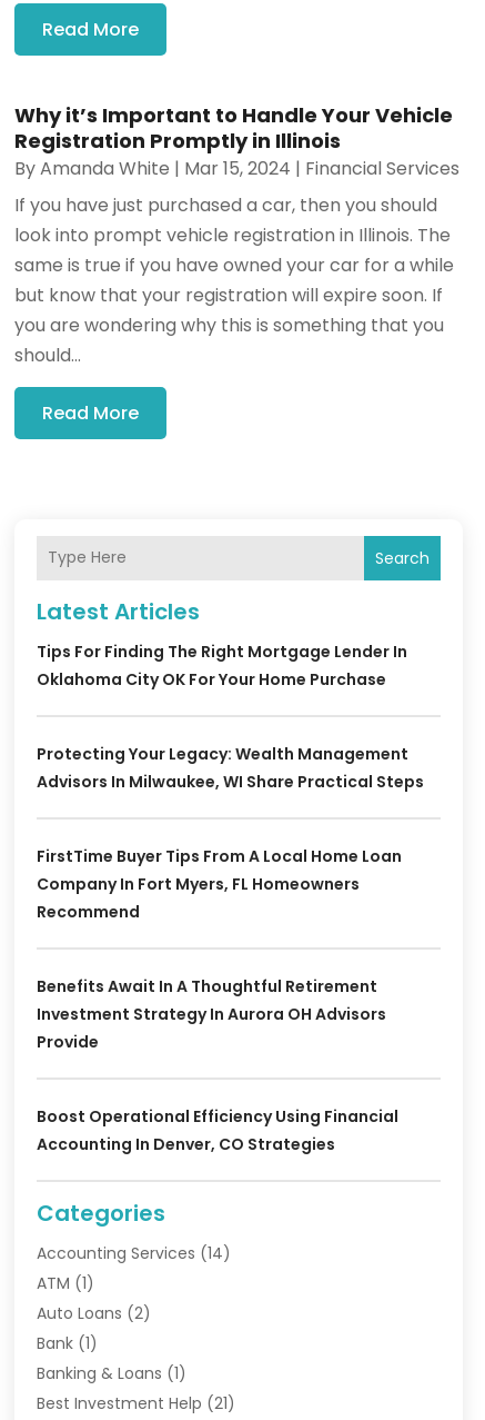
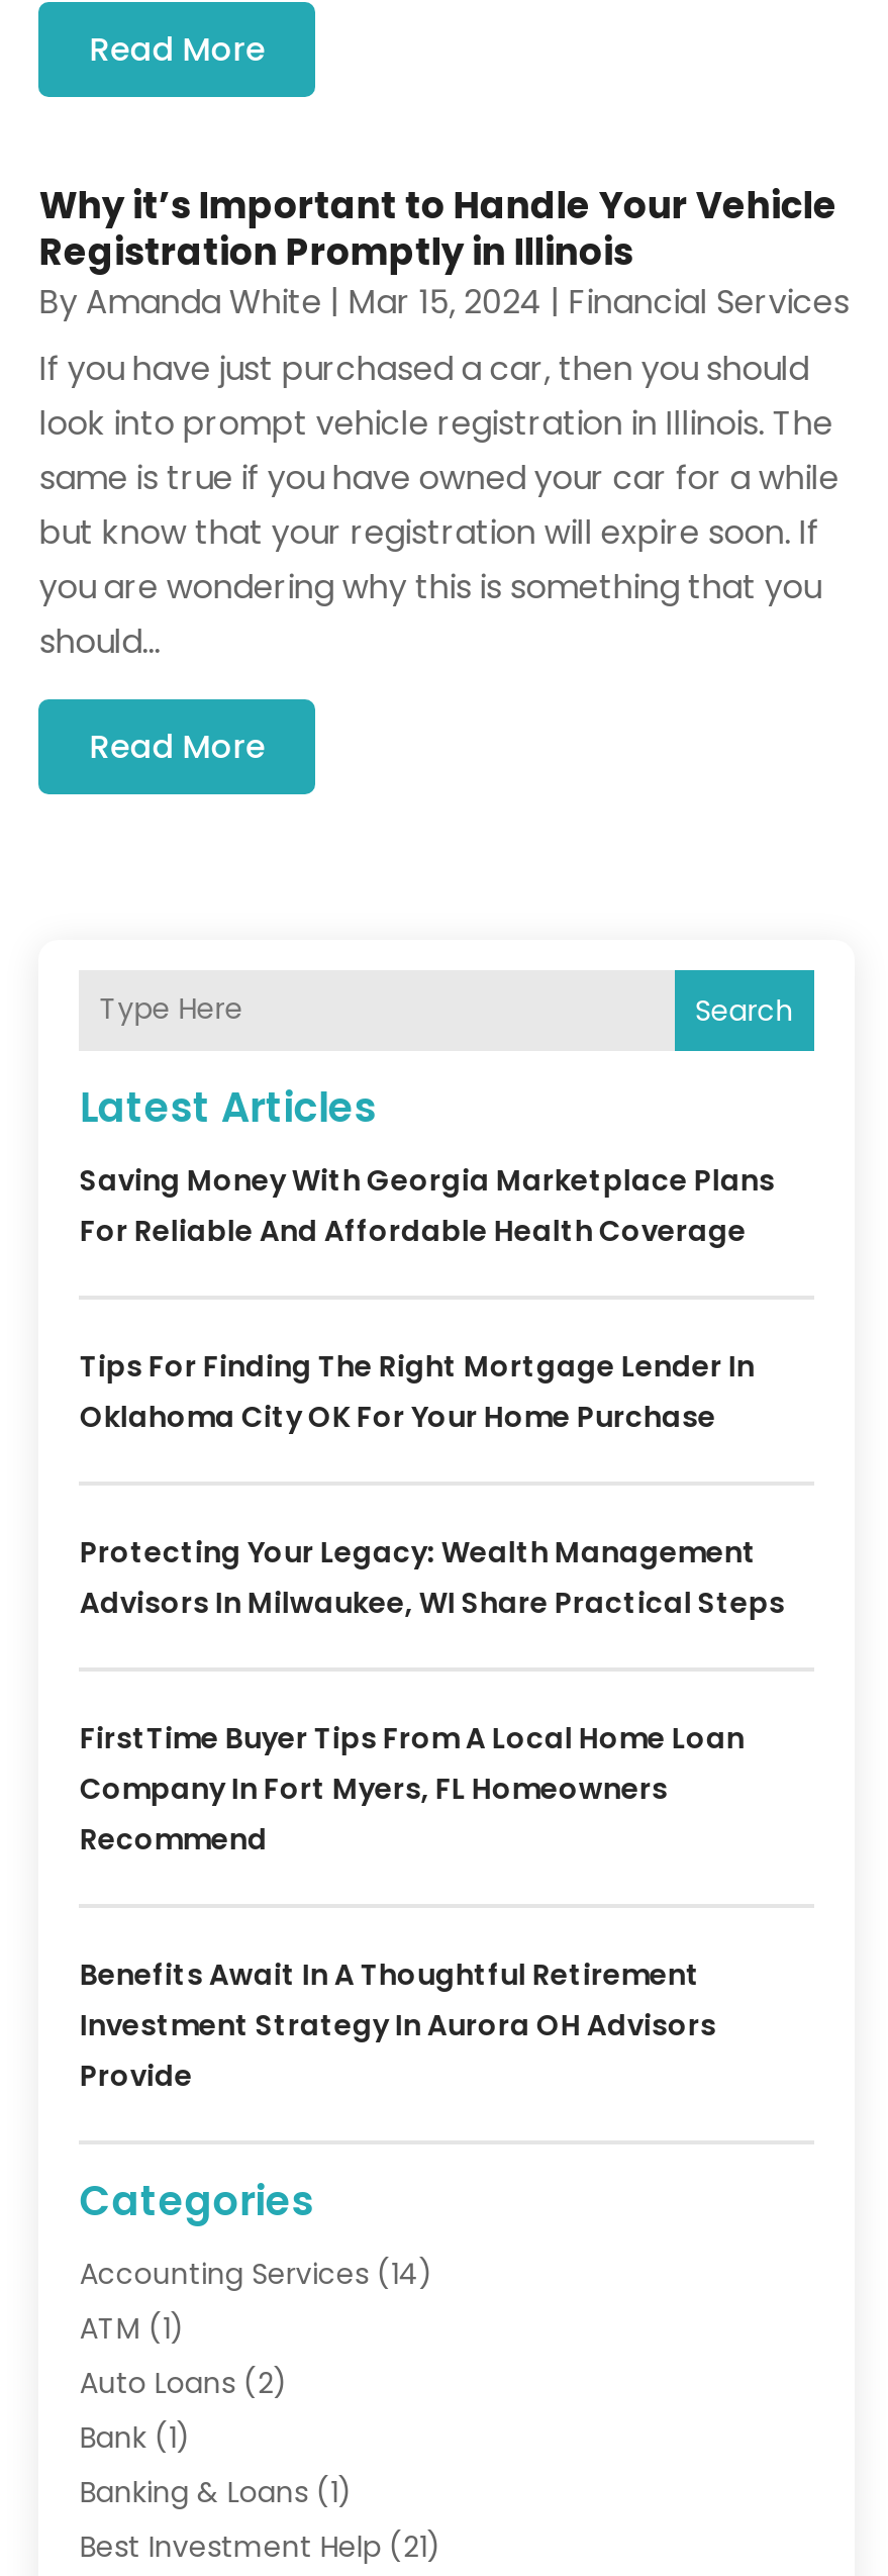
none -> [80,1160,775,1251] Saving Money With Georgia Marketplace Plans | For Reliable And Affordable Health Coverage
moved [37,640,424,1053] -> [80,1346,785,2096]: Tips For Finding The Right Mortgage Lender In | Oklahoma City OK For Your Home Purchase | Protecting Your Legacy: Wealth Management | ... | Investment Strategy In Aurora OH Advisors | Provide
[37,1105,399,1155] Boost Operational Efficiency Using Financial | Accounting In Denver, CO Strategies -> none

